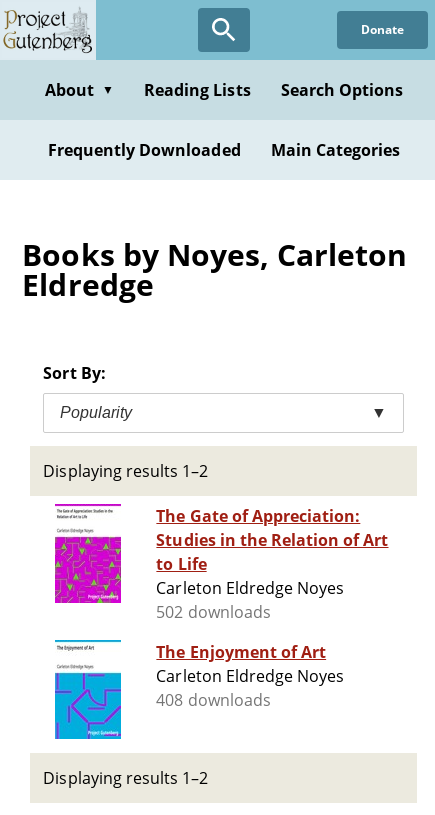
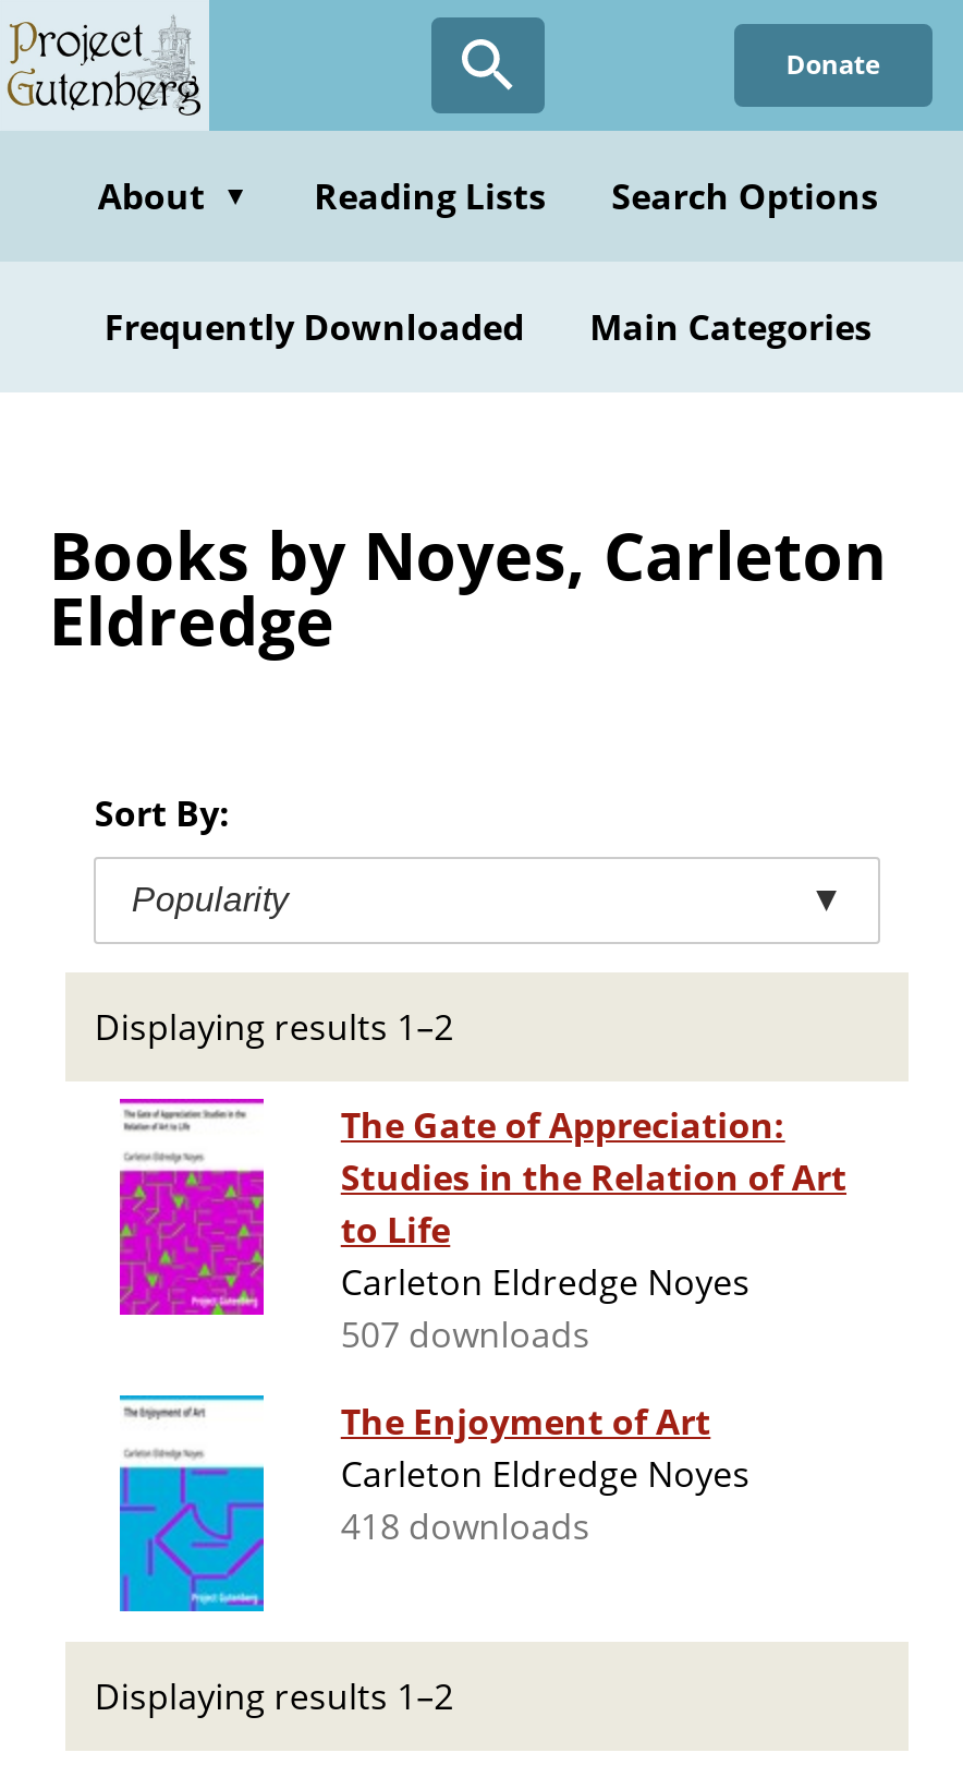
[156,601,271,623] 502 downloads -> [341,1311,590,1359] 507 downloads
[156,689,271,711] 408 downloads -> [341,1503,590,1551] 418 downloads

